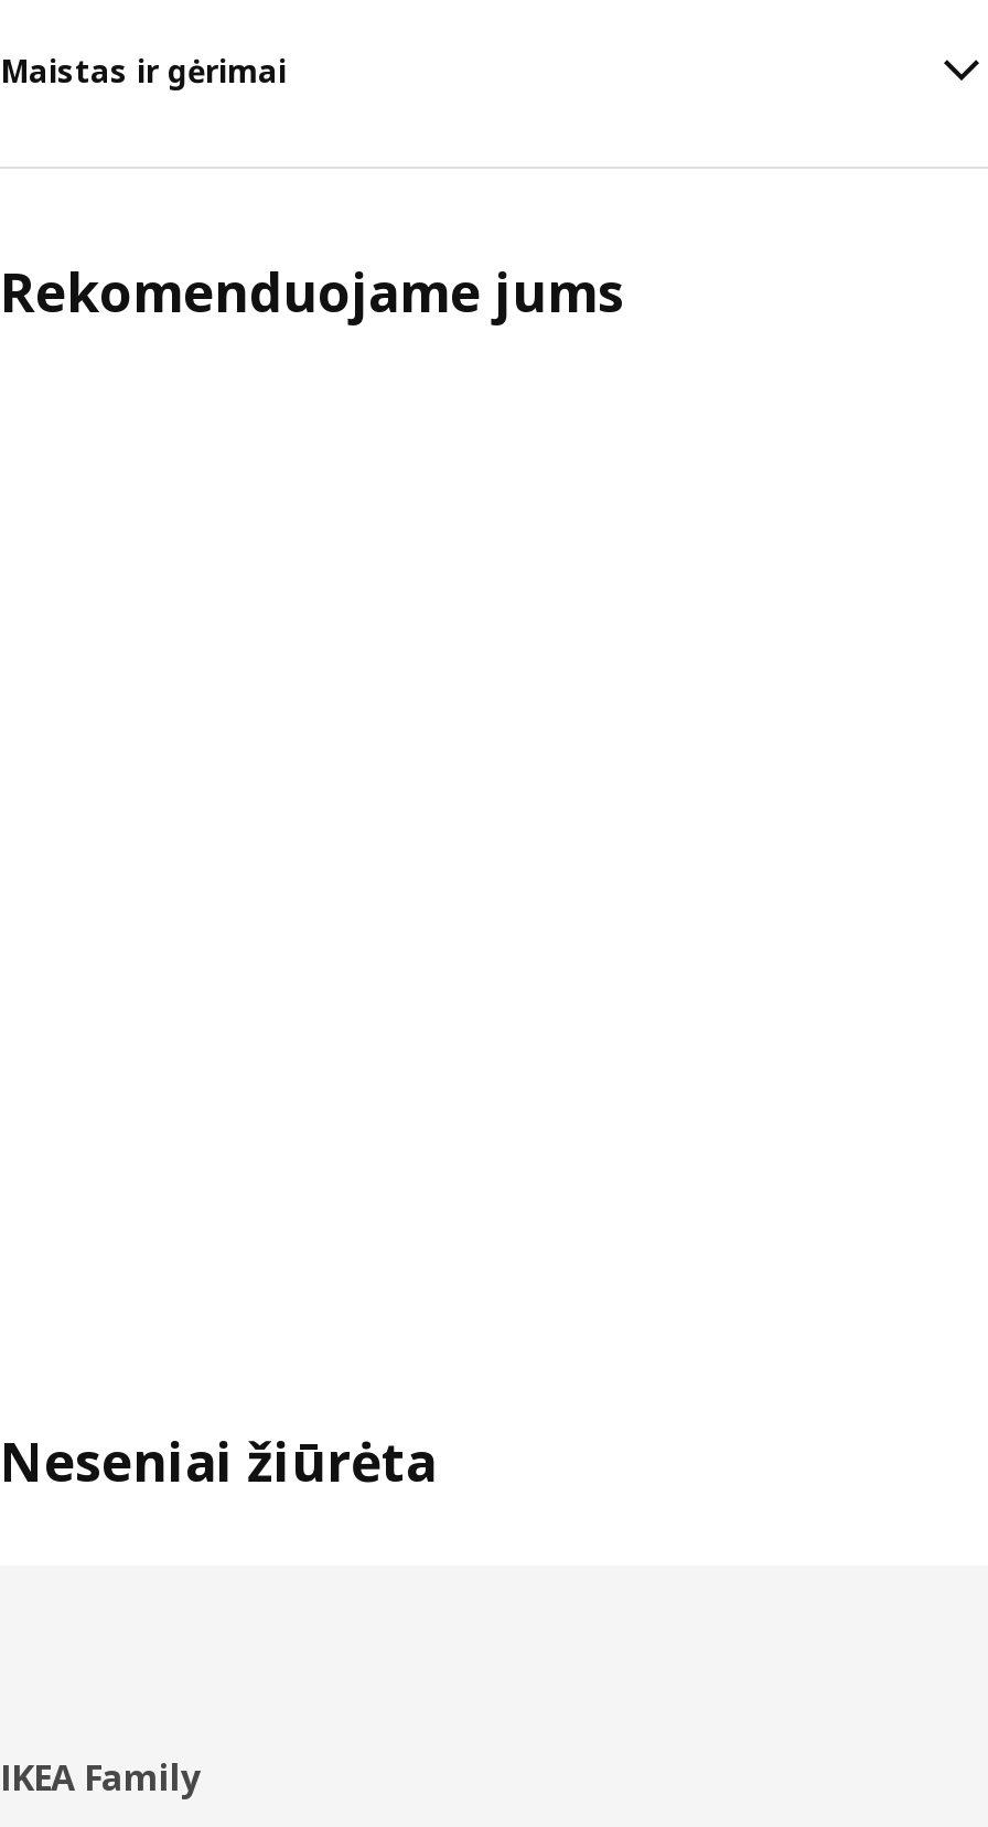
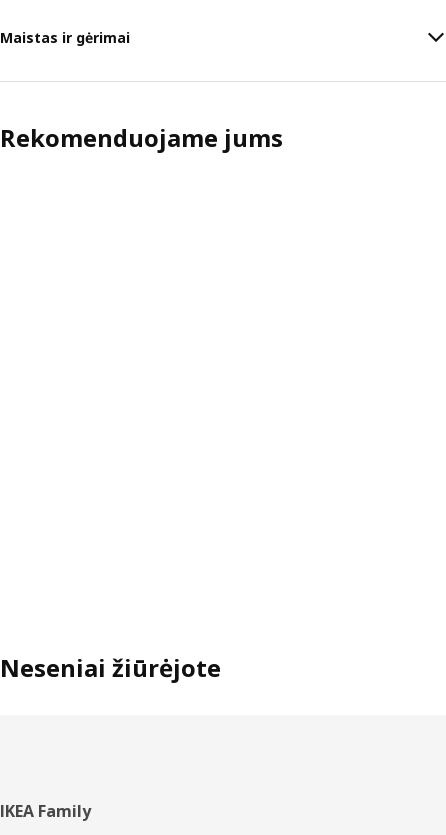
[0,1424,437,1497] Neseniai žiūrėta -> [0,651,221,684] Neseniai žiūrėjote

